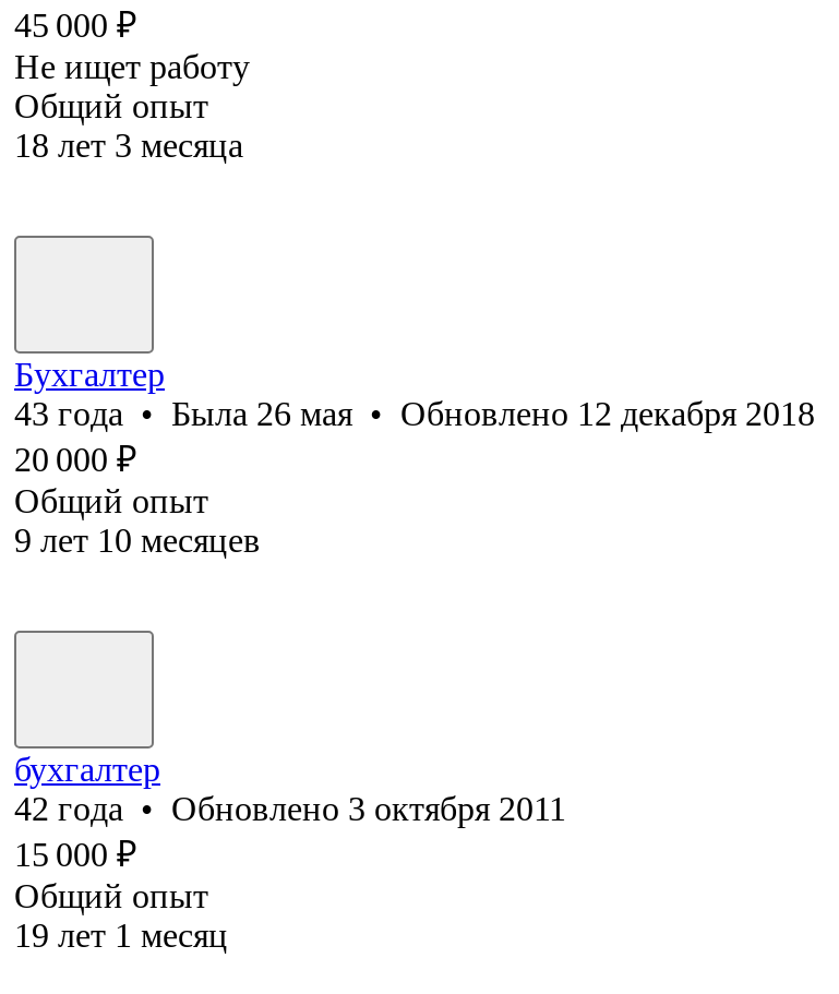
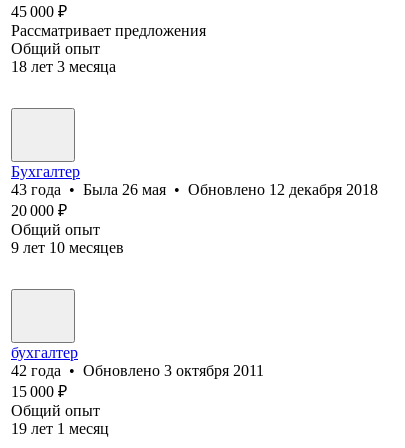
[14,48,250,85] Не ищет работу -> [11,22,206,39] Рассматривает предложения

